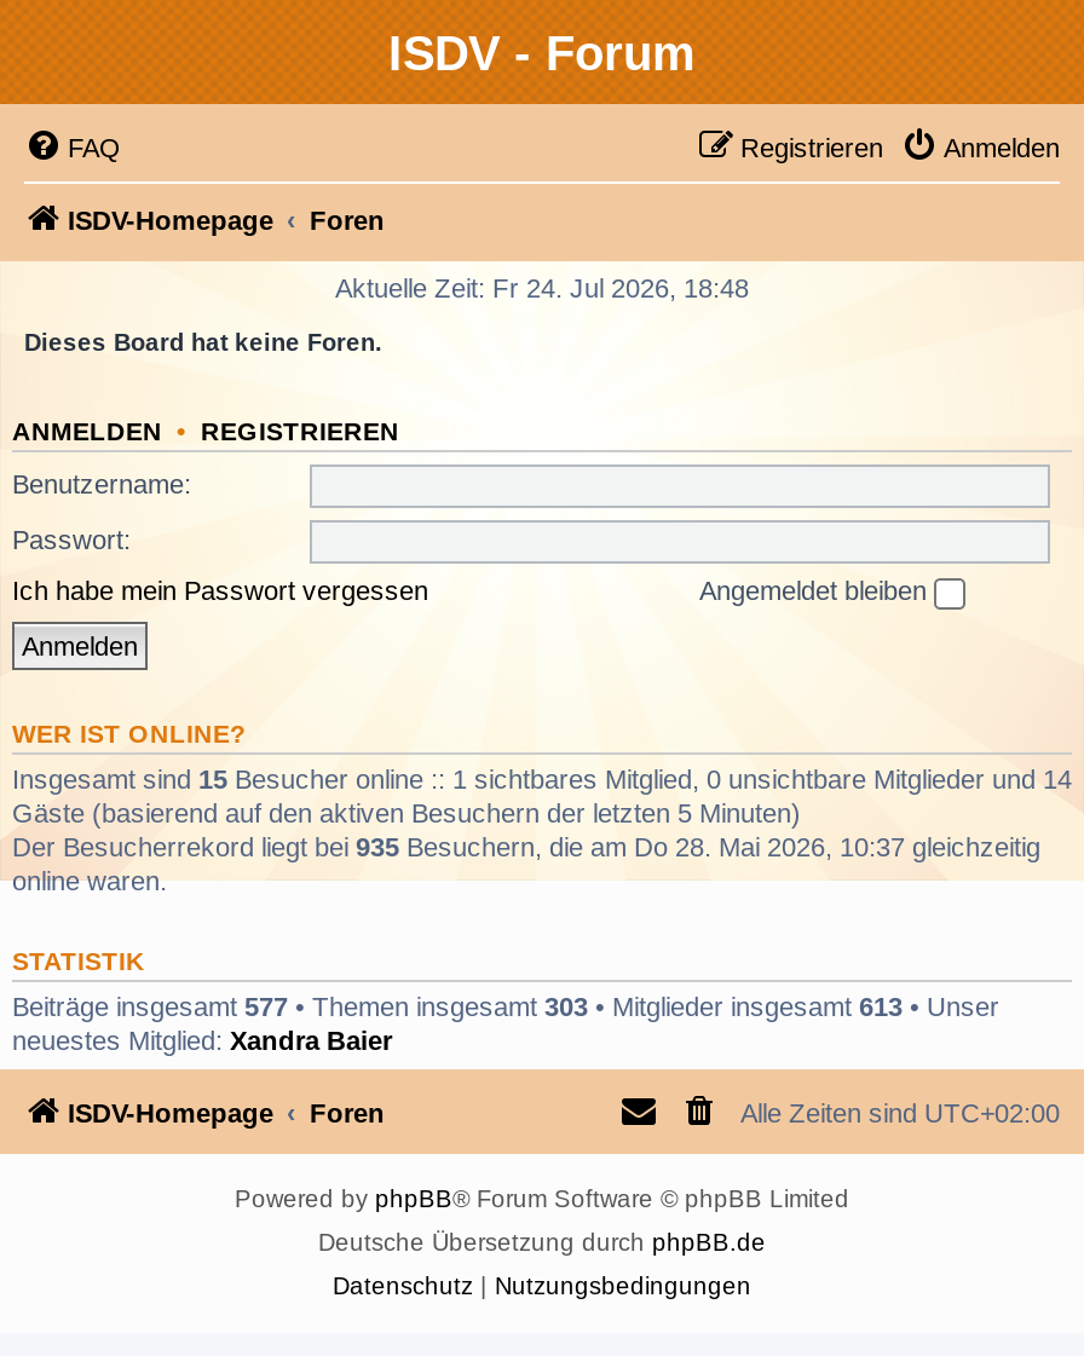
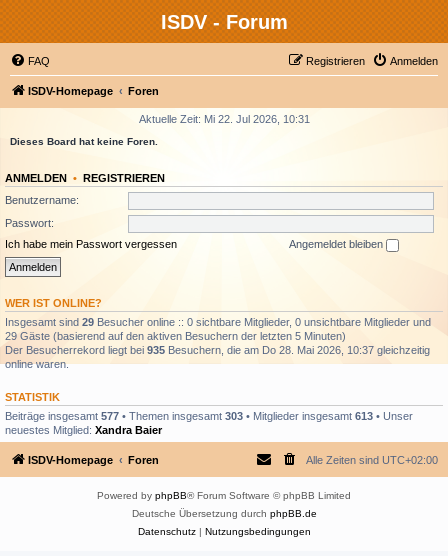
[335,273,749,302] Aktuelle Zeit: Fr 24. Jul 2026, 18:48 -> [138,113,309,125] Aktuelle Zeit: Mi 22. Jul 2026, 10:31
[12,764,1072,826] Insgesamt sind 15 Besucher online :: 1 sichtbares Mitglied, 0 unsichtbare Mitglieder und 14 | Gäste (basierend auf den aktiven Besuchern der letzten 5 Minuten) -> [5,316,431,342] Insgesamt sind 29 Besucher online :: 0 sichtbare Mitglieder, 0 unsichtbare Mitglieder und | 29 Gäste (basierend auf den aktiven Besuchern der letzten 5 Minuten)

